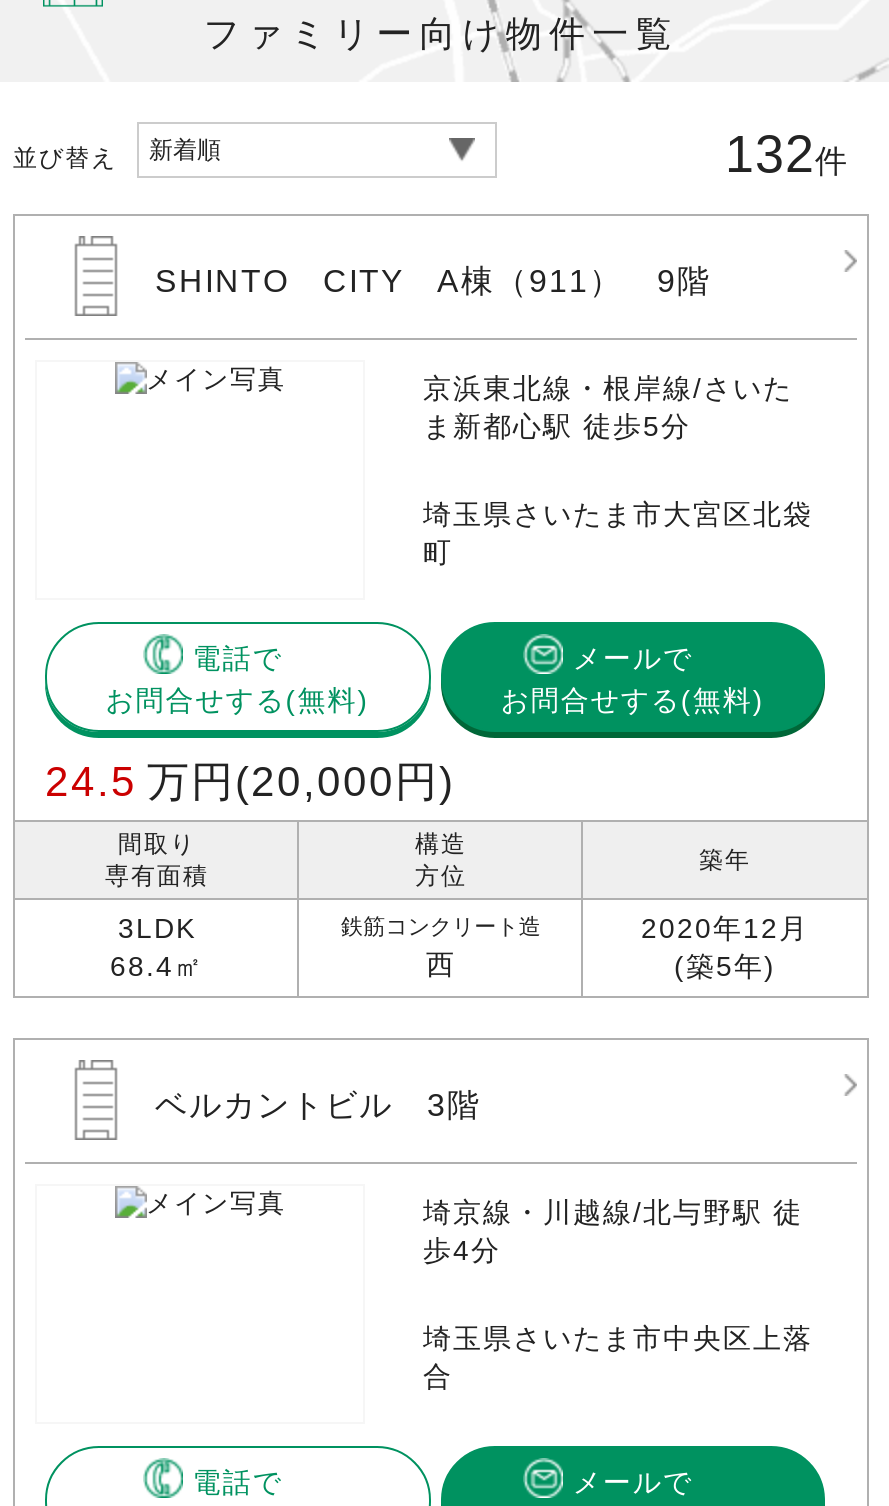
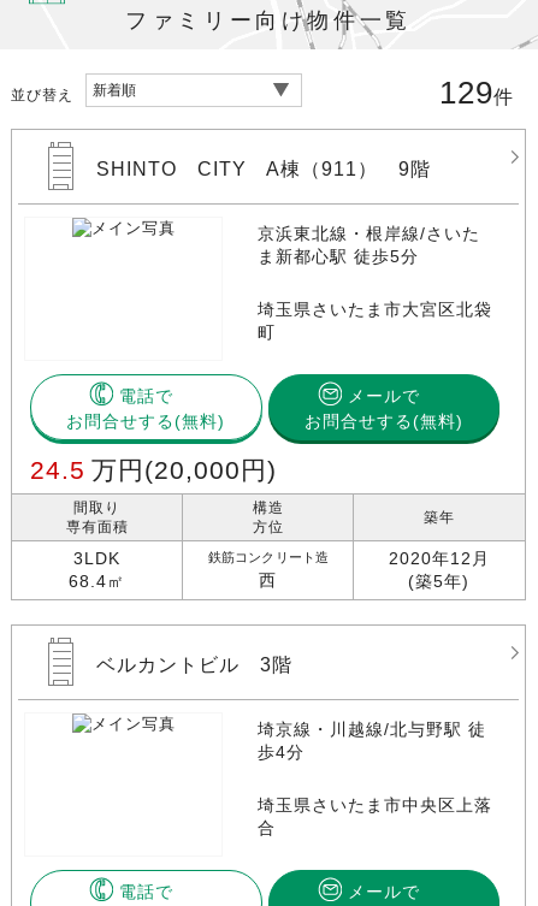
[725,124,849,184] 132件 -> [439,75,514,111] 129件

